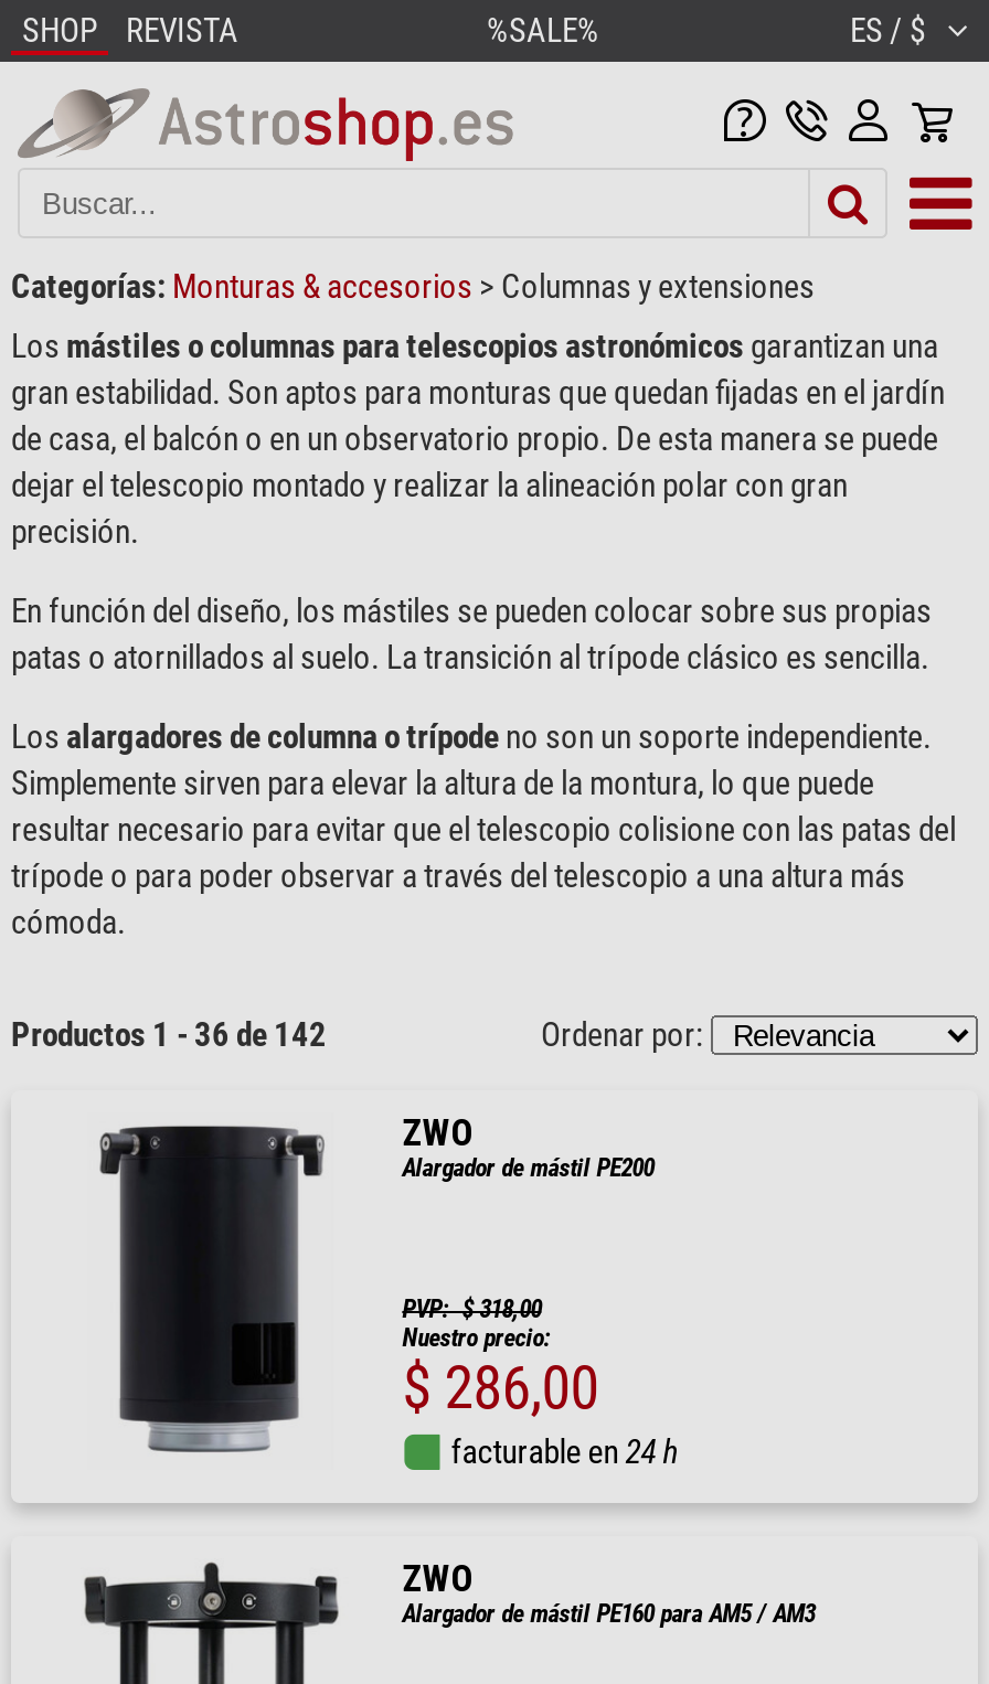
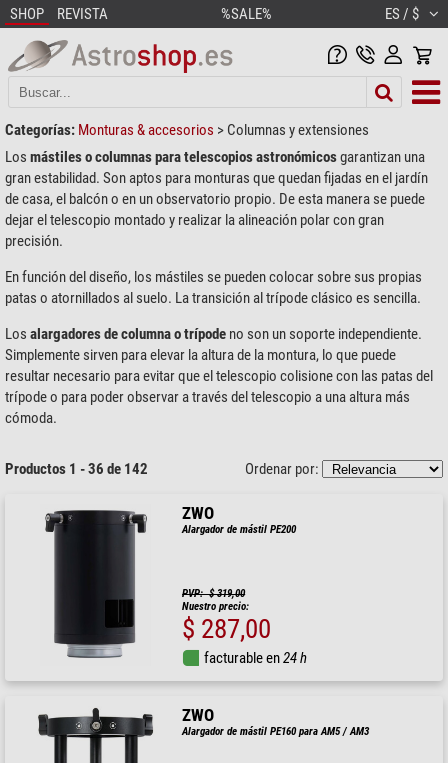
[402,1295,541,1324] PVP: $ 318,00 -> [182,587,245,600] PVP: $ 319,00
[402,1352,599,1423] $ 286,00 -> [182,613,271,645] $ 287,00

